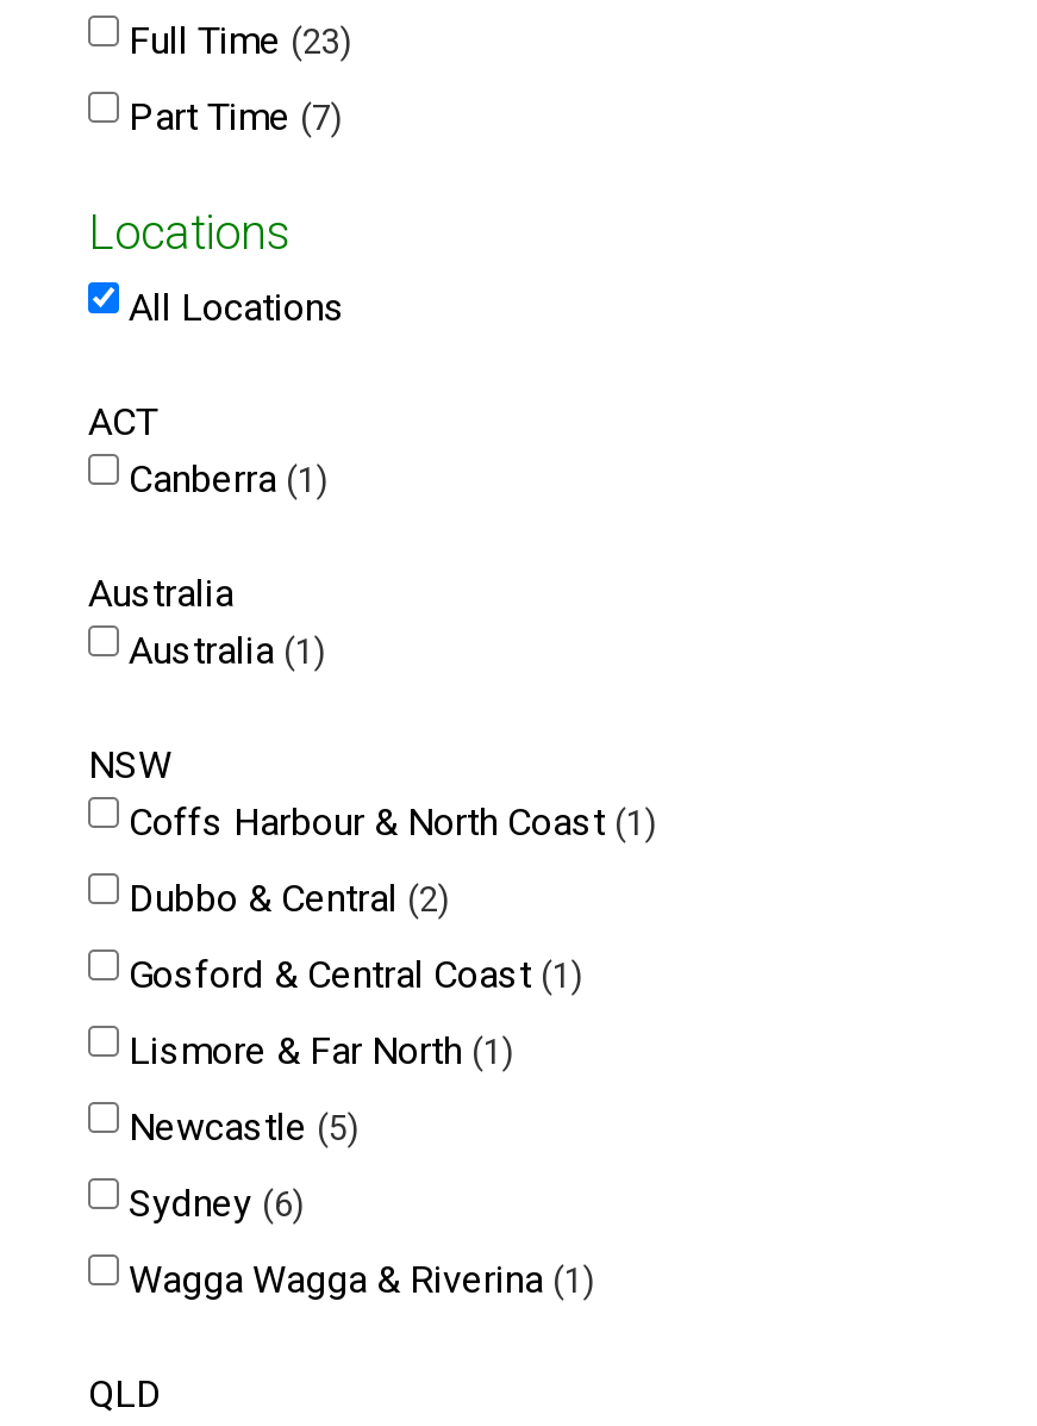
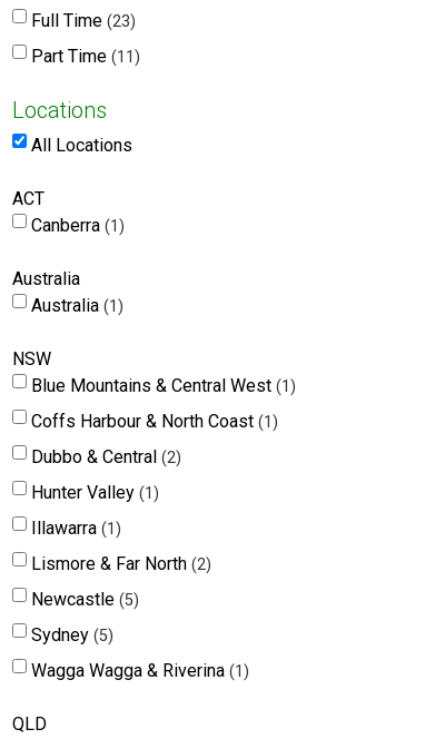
[129,94,331,139] Part Time 7 -> [31,46,135,67] Part Time 11
none -> [31,375,290,396] Blue Mountains & Central West 1
[129,952,571,1073] Gosford & Central Coast 1 | Lismore & Far North 1 -> [31,482,206,574] Hunter Valley 1 | Illawarra 1 | Lismore & Far North 2
[129,1181,293,1226] Sydney 6 -> [31,624,108,646] Sydney 5

